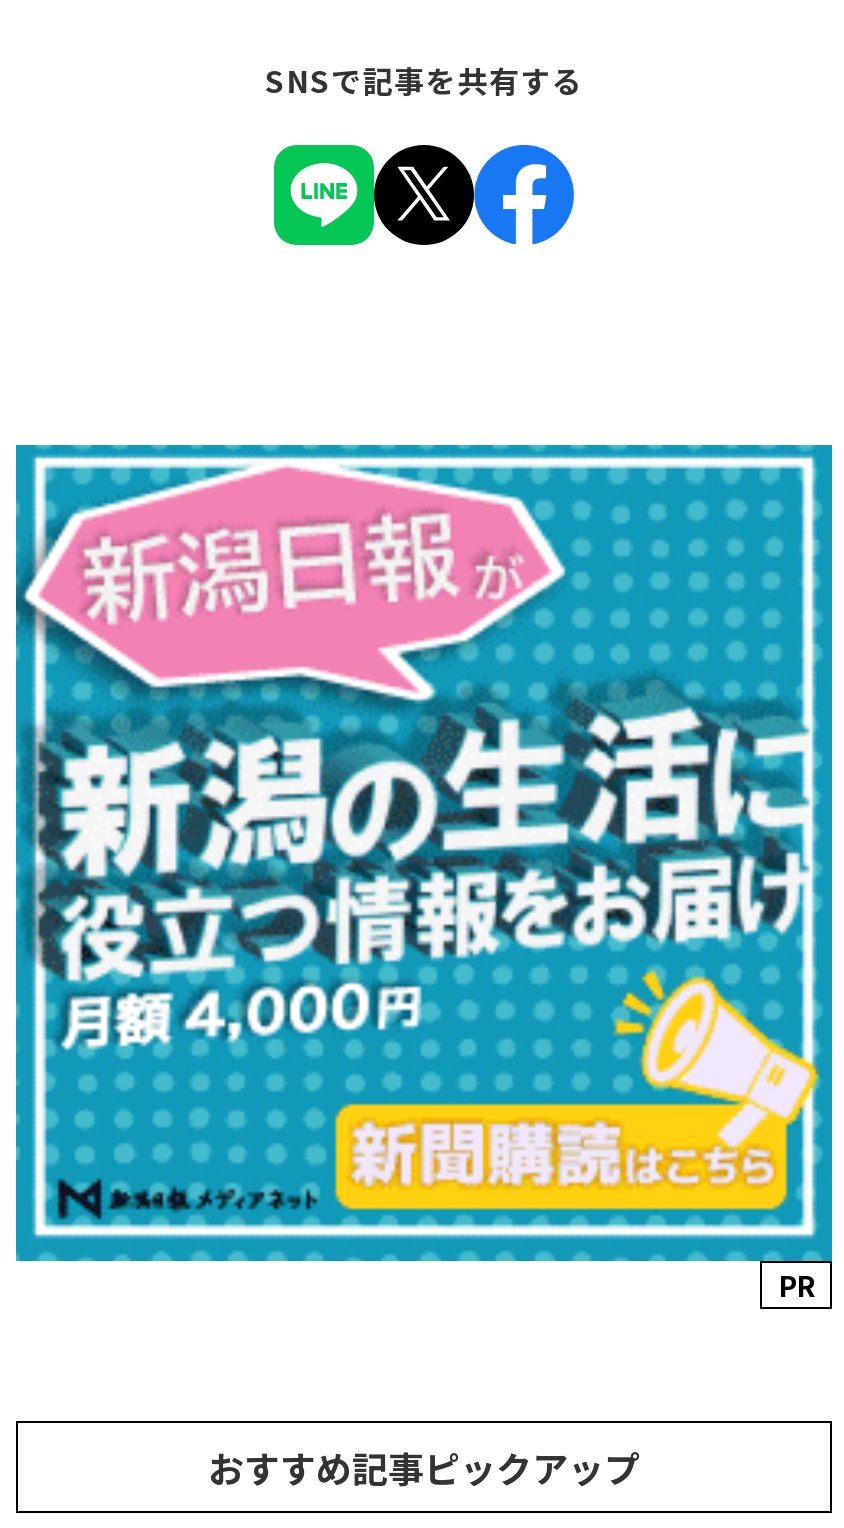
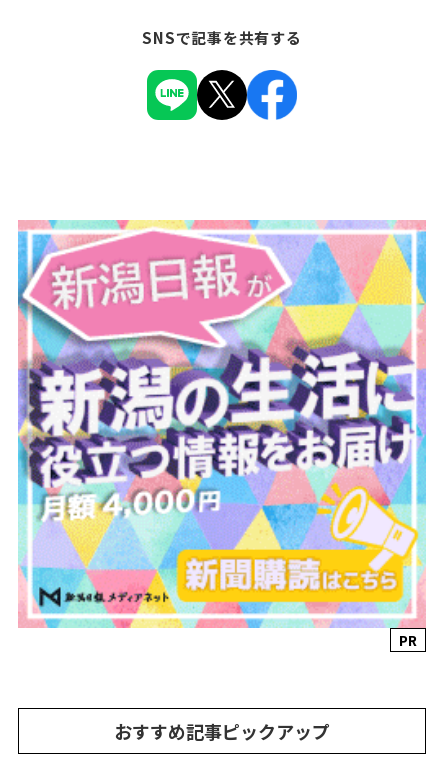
[14,442,834,1264] [image] -> [17,219,427,629] [image]

